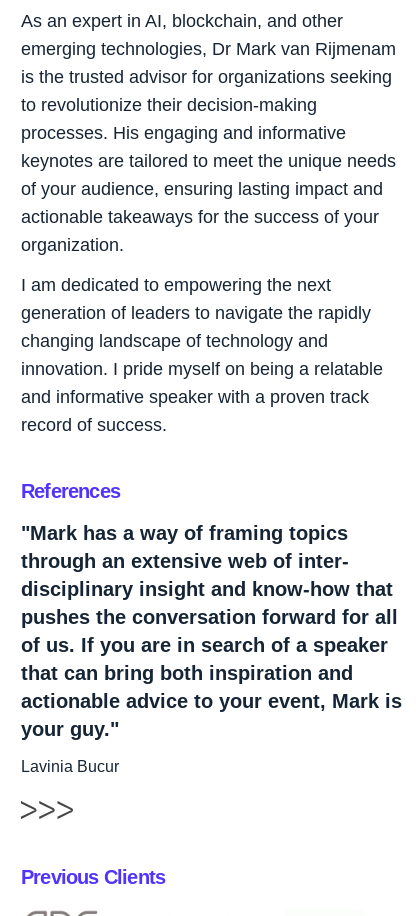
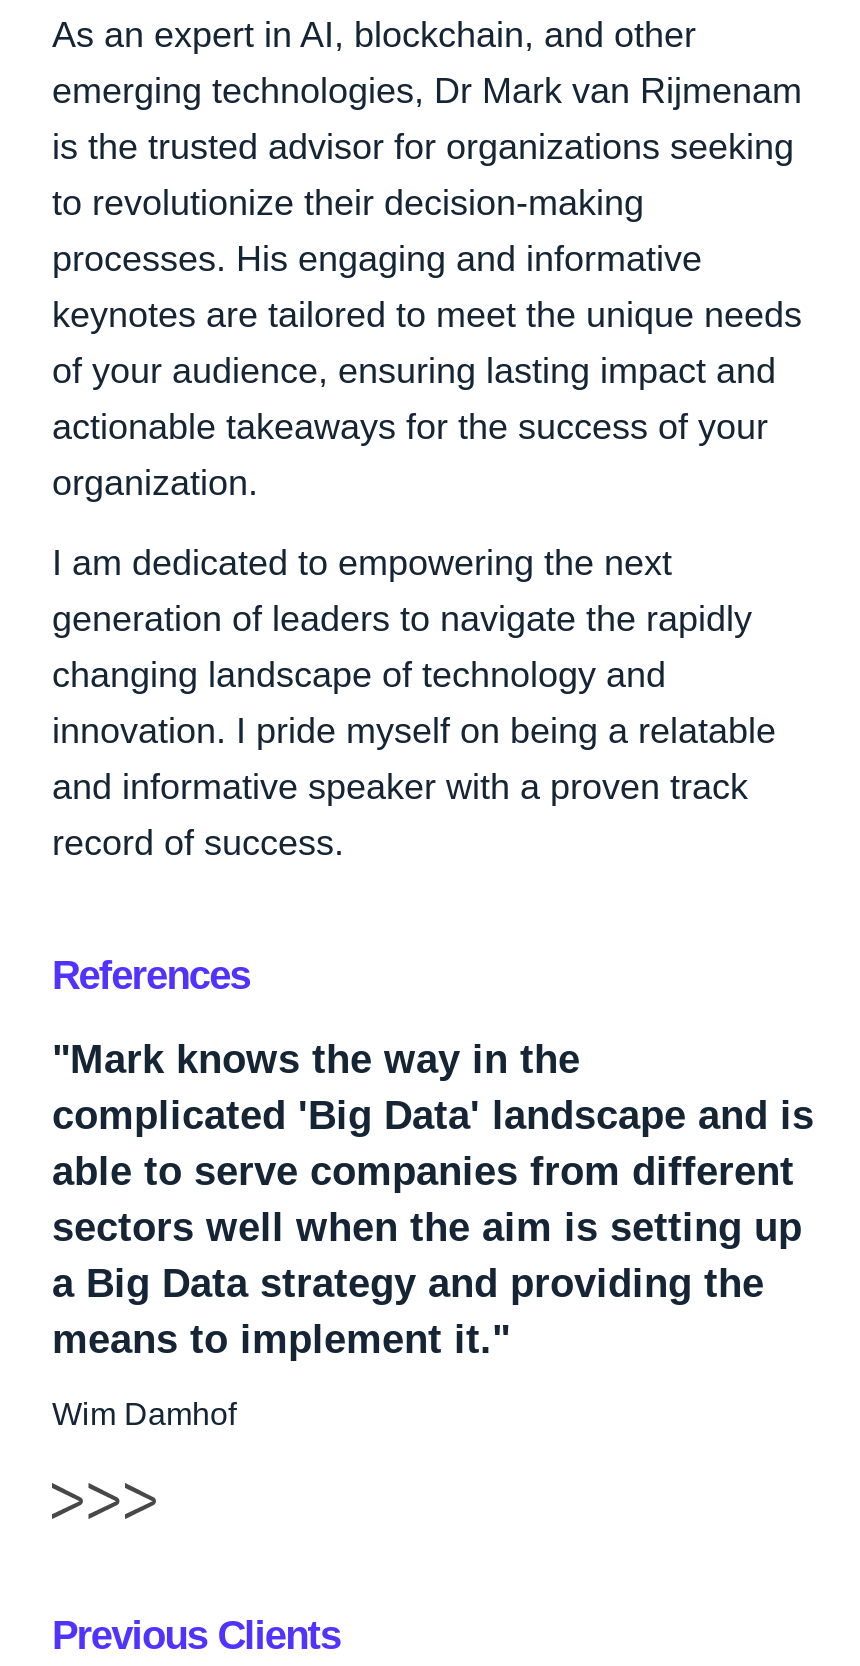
[21,522,402,740] "Mark has a way of framing topics | through an extensive web of inter- | disciplinary insight and know-how that | pushes the conversation forward for all | of us. If you are in search of a speaker | that can bring both inspiration and | actionable advice to your event, Mark is | your guy." -> [52,1037,814,1361] "Mark knows the way in the | complicated 'Big Data' landscape and is | able to serve companies from different | sectors well when the aim is setting up | a Big Data strategy and providing the | means to implement it."
[21,758,119,775] Lavinia Bucur -> [52,1397,236,1431] Wim Damhof

